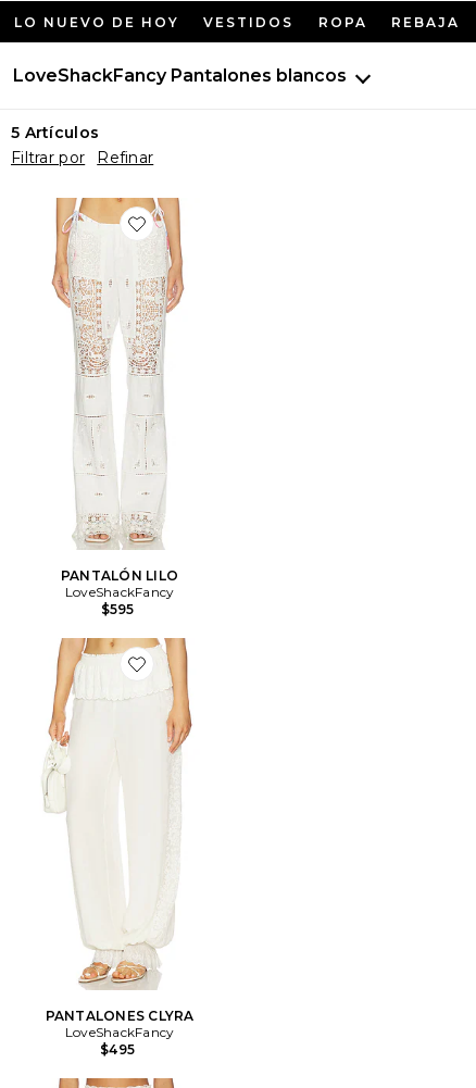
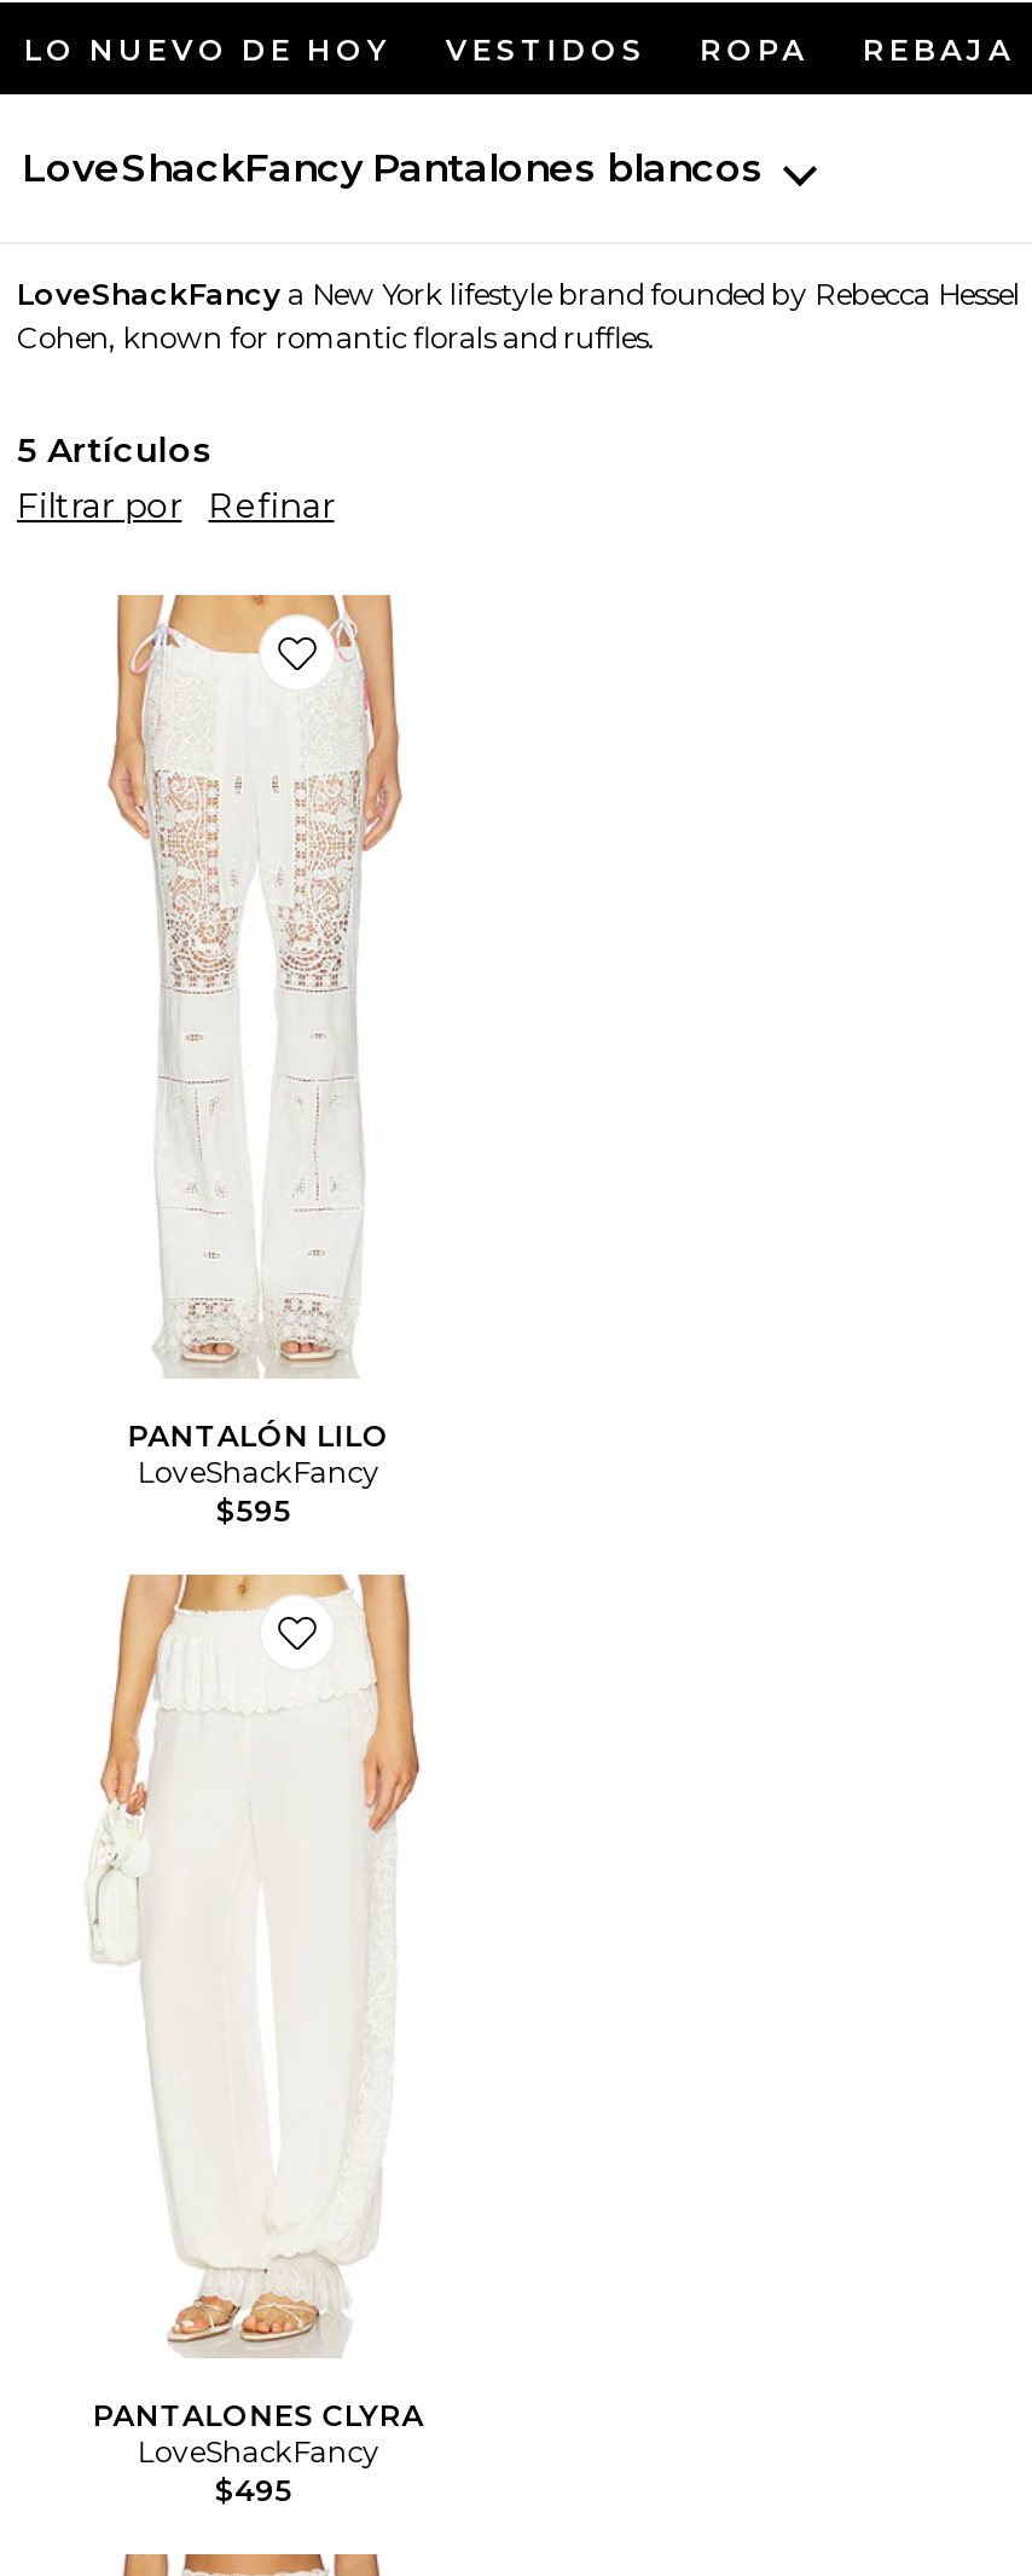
none -> [17,276,1020,356] LoveShackFancy a New York lifestyle brand founded by Rebecca Hessel | Cohen, known for romantic florals and ruffles.

